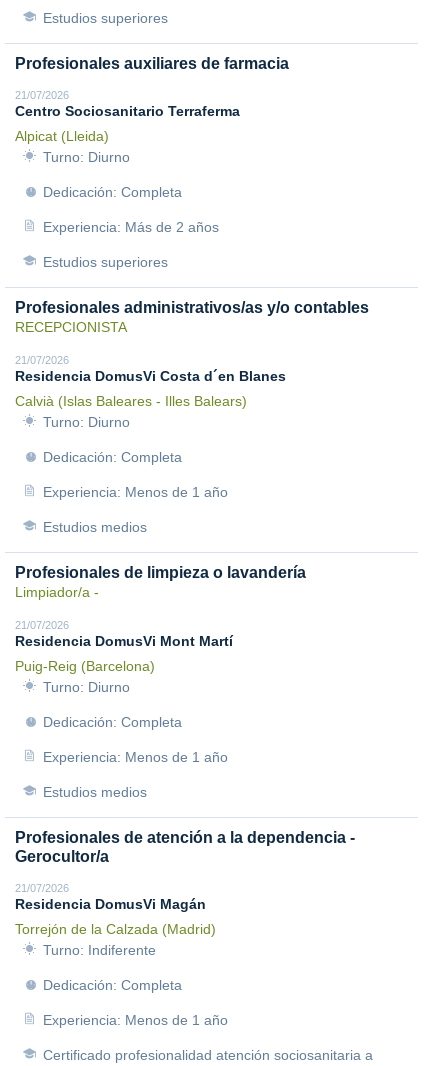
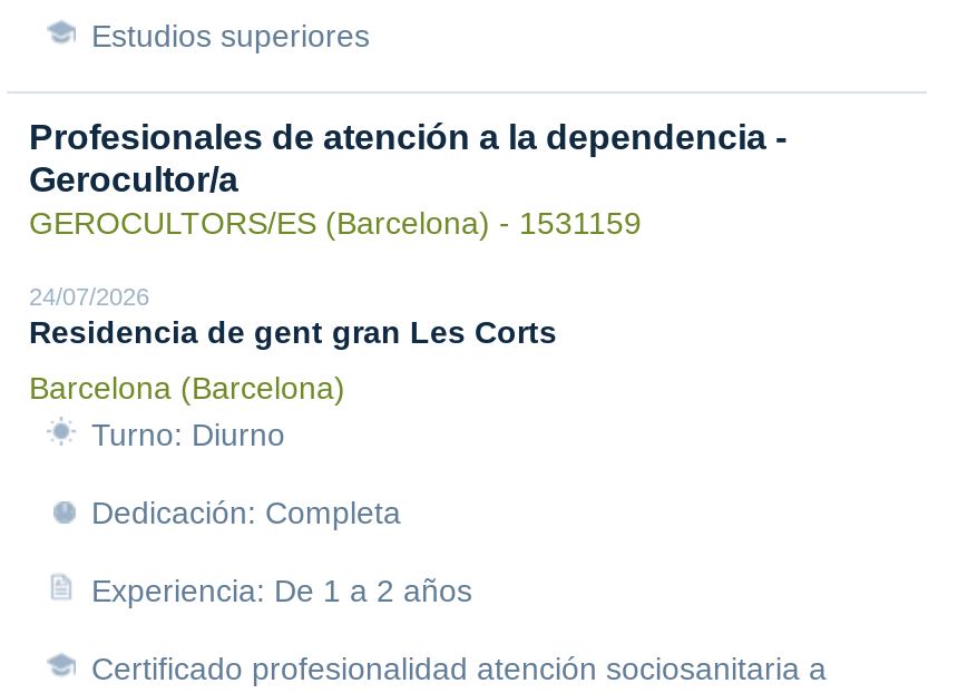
[15,55,289,72] Profesionales auxiliares de farmacia -> [29,205,642,241] GEROCULTORS/ES (Barcelona) - 1531159
[15,89,240,119] 21/07/2026 | Centro Sociosanitario Terraferma -> [29,283,557,350] 24/07/2026 | Residencia de gent gran Les Corts
[15,128,109,144] Alpicat (Lleida) -> [29,370,345,406] Barcelona (Barcelona)
moved [43,149,182,200] -> [91,417,401,530]: Turno: Diurno | Dedicación: Completa
[15,219,369,1028] Experiencia: Más de 2 años | Estudios superiores | Profesionales administrativos/as y/o contables | RECEPCIONISTA | 21/07/2026 | Residencia DomusVi Costa d´en Blanes | Calvià (Islas Baleares - Illes Balears) | Turno: Diurno | Dedicación: Completa | Experiencia: Menos de 1 año | Estudios medios | Profesionales de limpieza o lavandería | Limpiador/a - | 21/07/2026 | Residencia DomusVi Mont Martí | Puig-Reig (Barcelona) | Turno: Diurno | Dedicación: Completa | Experiencia: Menos de 1 año | Estudios medios | 21/07/2026 | Residencia DomusVi Magán | Torrejón de la Calzada (Madrid) | Turno: Indiferente | Dedicación: Completa | Experiencia: Menos de 1 año -> [91,573,472,608] Experiencia: De 1 a 2 años
moved [15,829,355,865] -> [29,118,787,198]: Profesionales de atención a la dependencia - | Gerocultor/a

